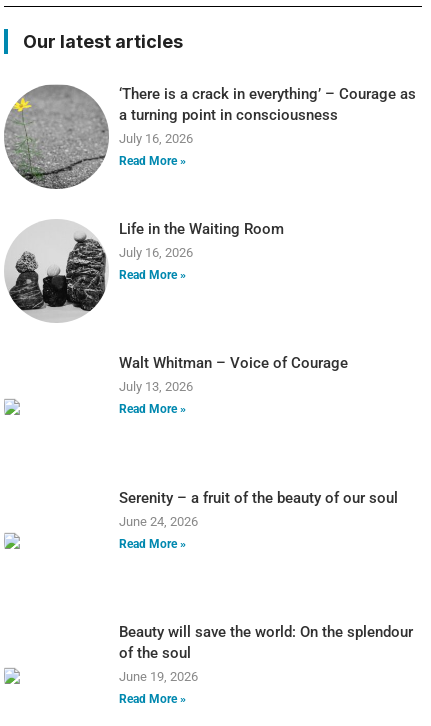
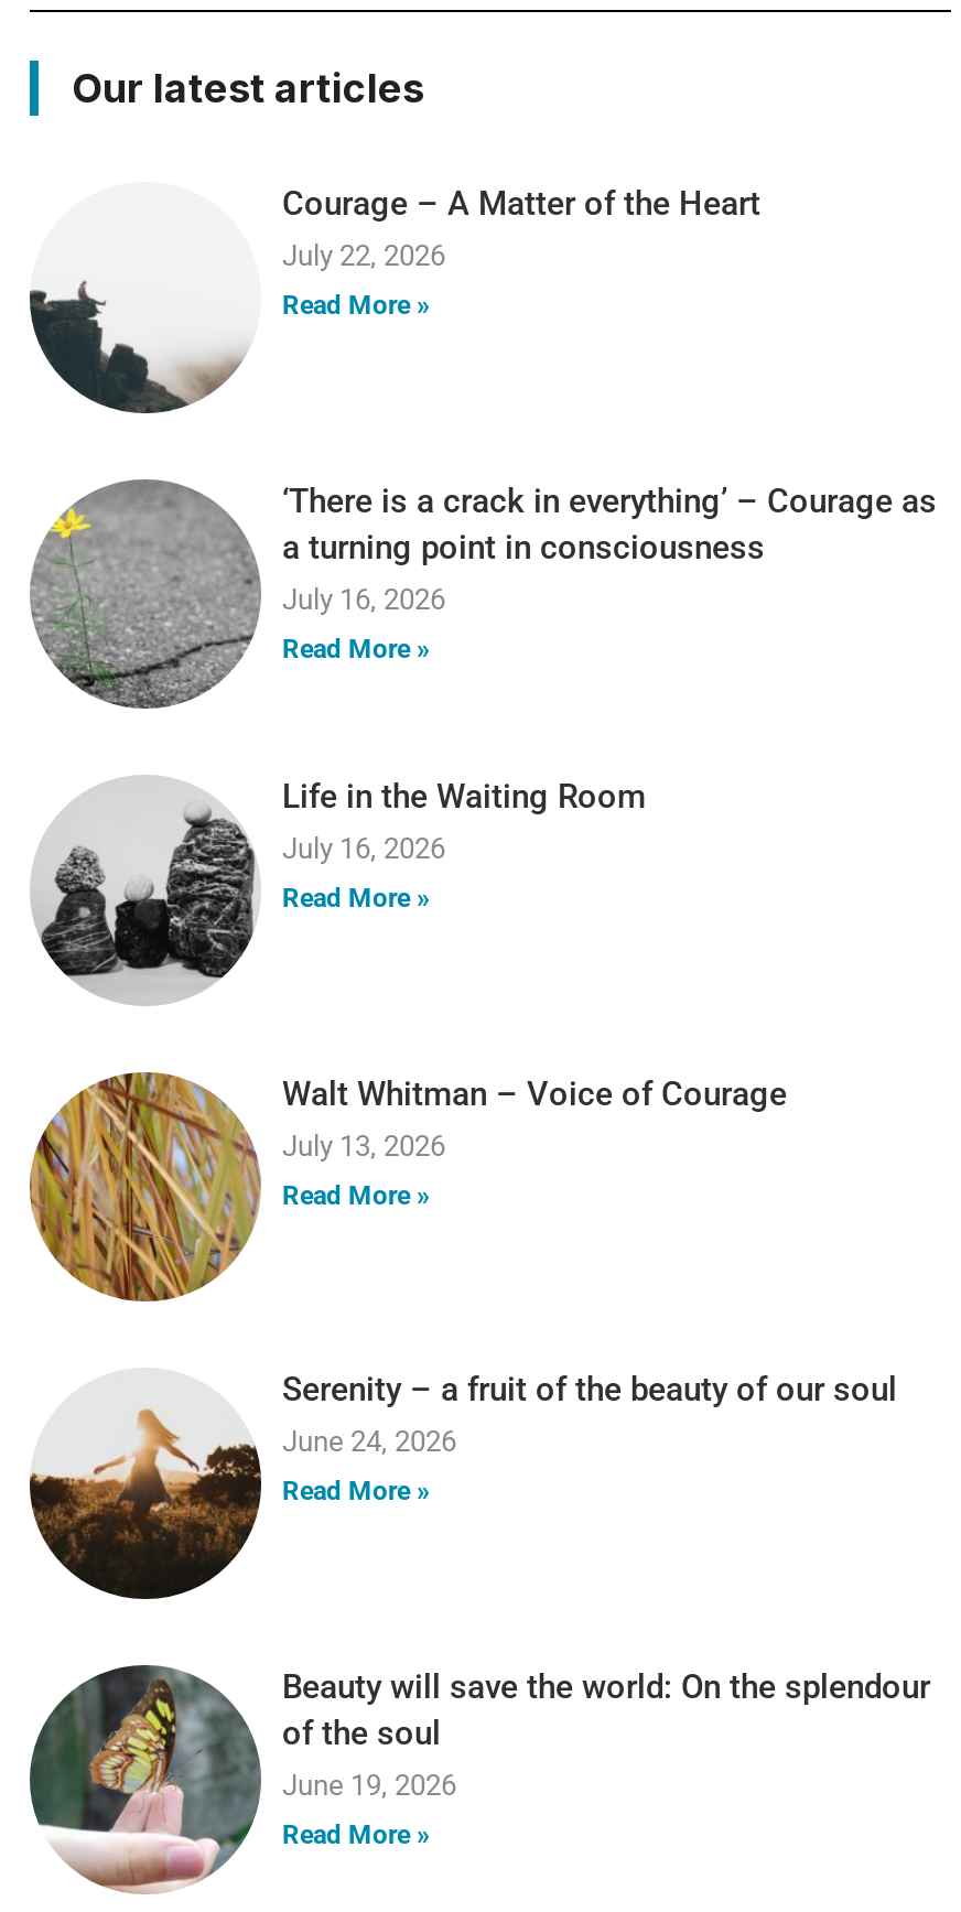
none -> [30,184,760,412] [image] | Courage – A Matter of the Heart | July 22, 2026 | Read More »
none -> [30,1071,263,1305] [image]
none -> [28,1404,263,1602] [image]
none -> [30,1664,263,1895] [image]

